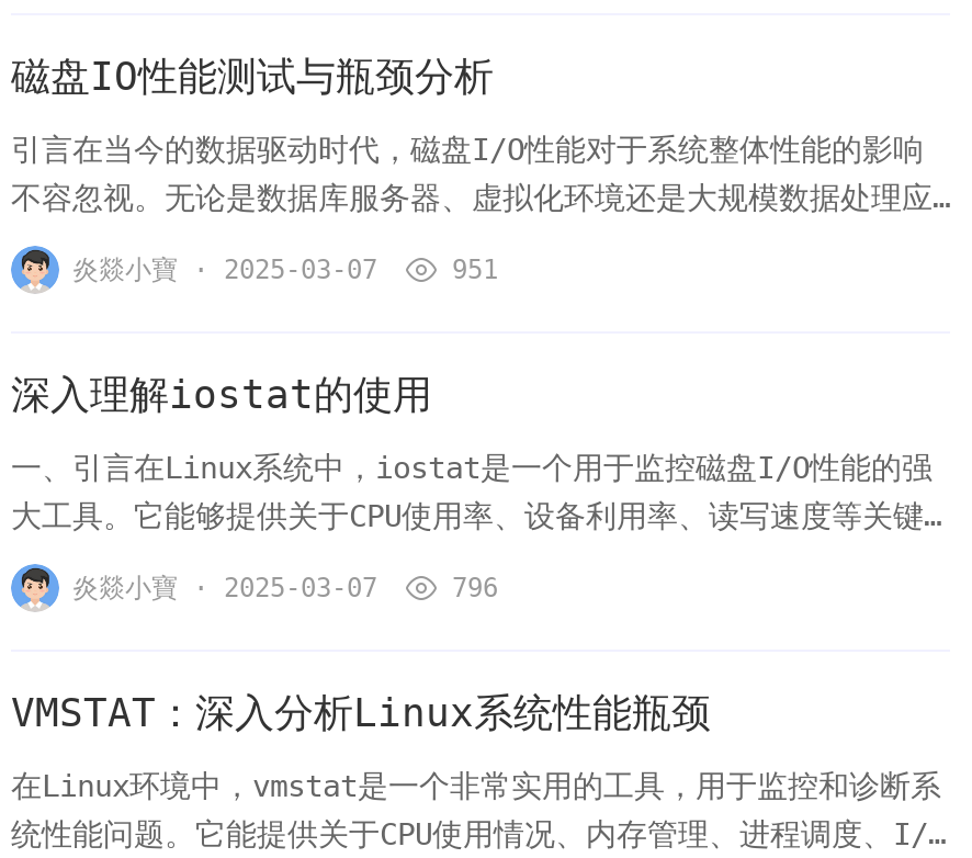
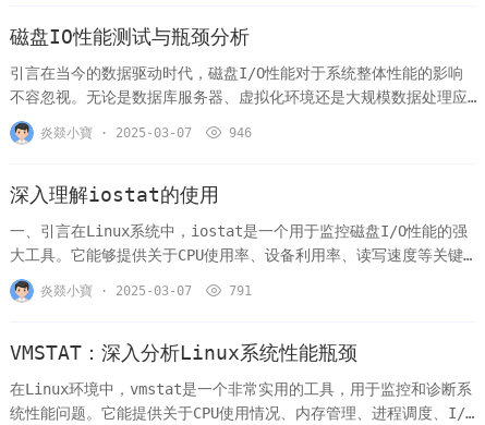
[452,254,498,284] 951 -> [229,125,252,140] 946
[452,572,498,603] 796 -> [229,283,252,298] 791

